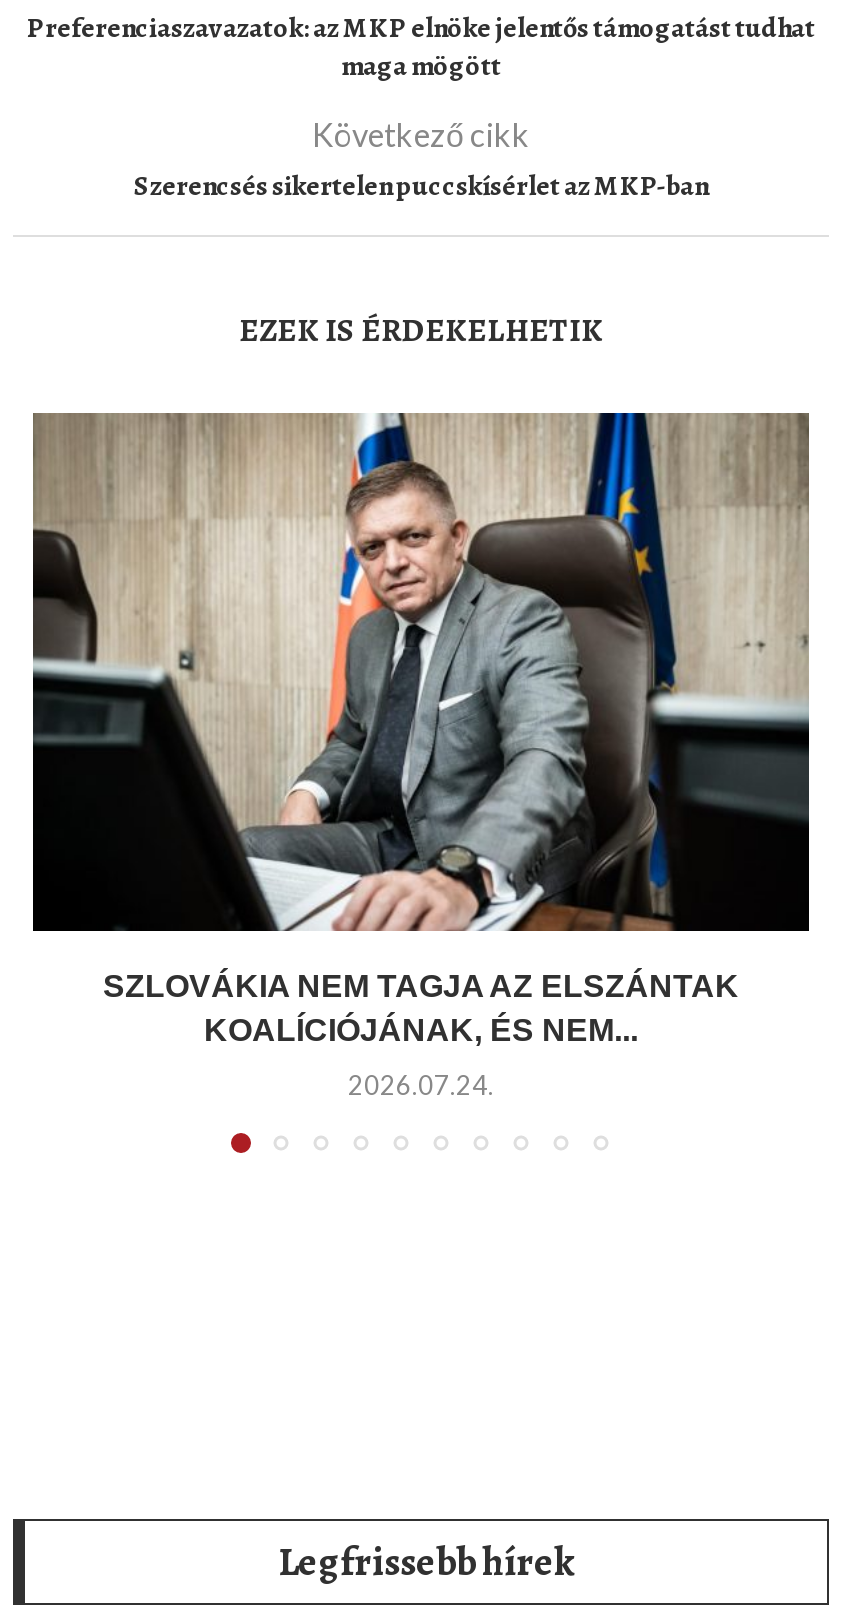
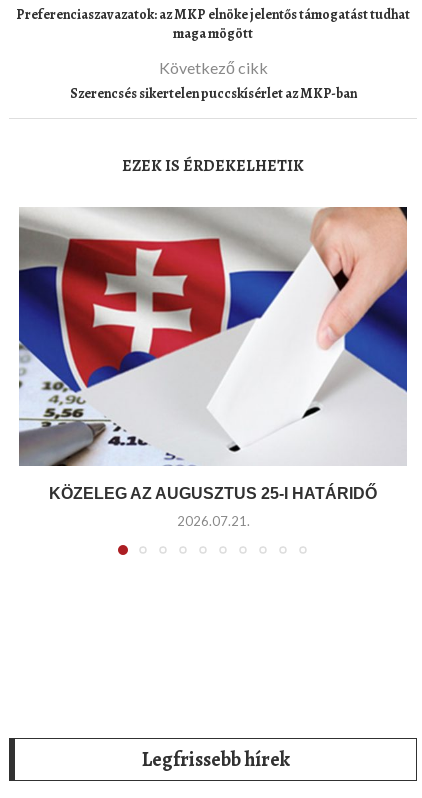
[31,411,811,1046] [image] | SZLOVÁKIA NEM TAGJA AZ ELSZÁNTAK | KOALÍCIÓJÁNAK, ÉS NEM... -> [18,207,408,501] [image] | KÖZELEG AZ AUGUSZTUS 25-I HATÁRIDŐ
[348,1068,494,1100] 2026.07.24. -> [176,512,249,528] 2026.07.21.

